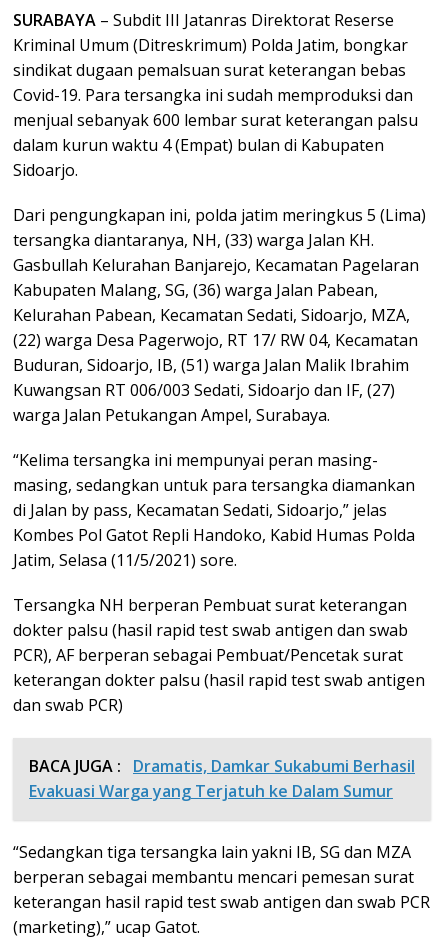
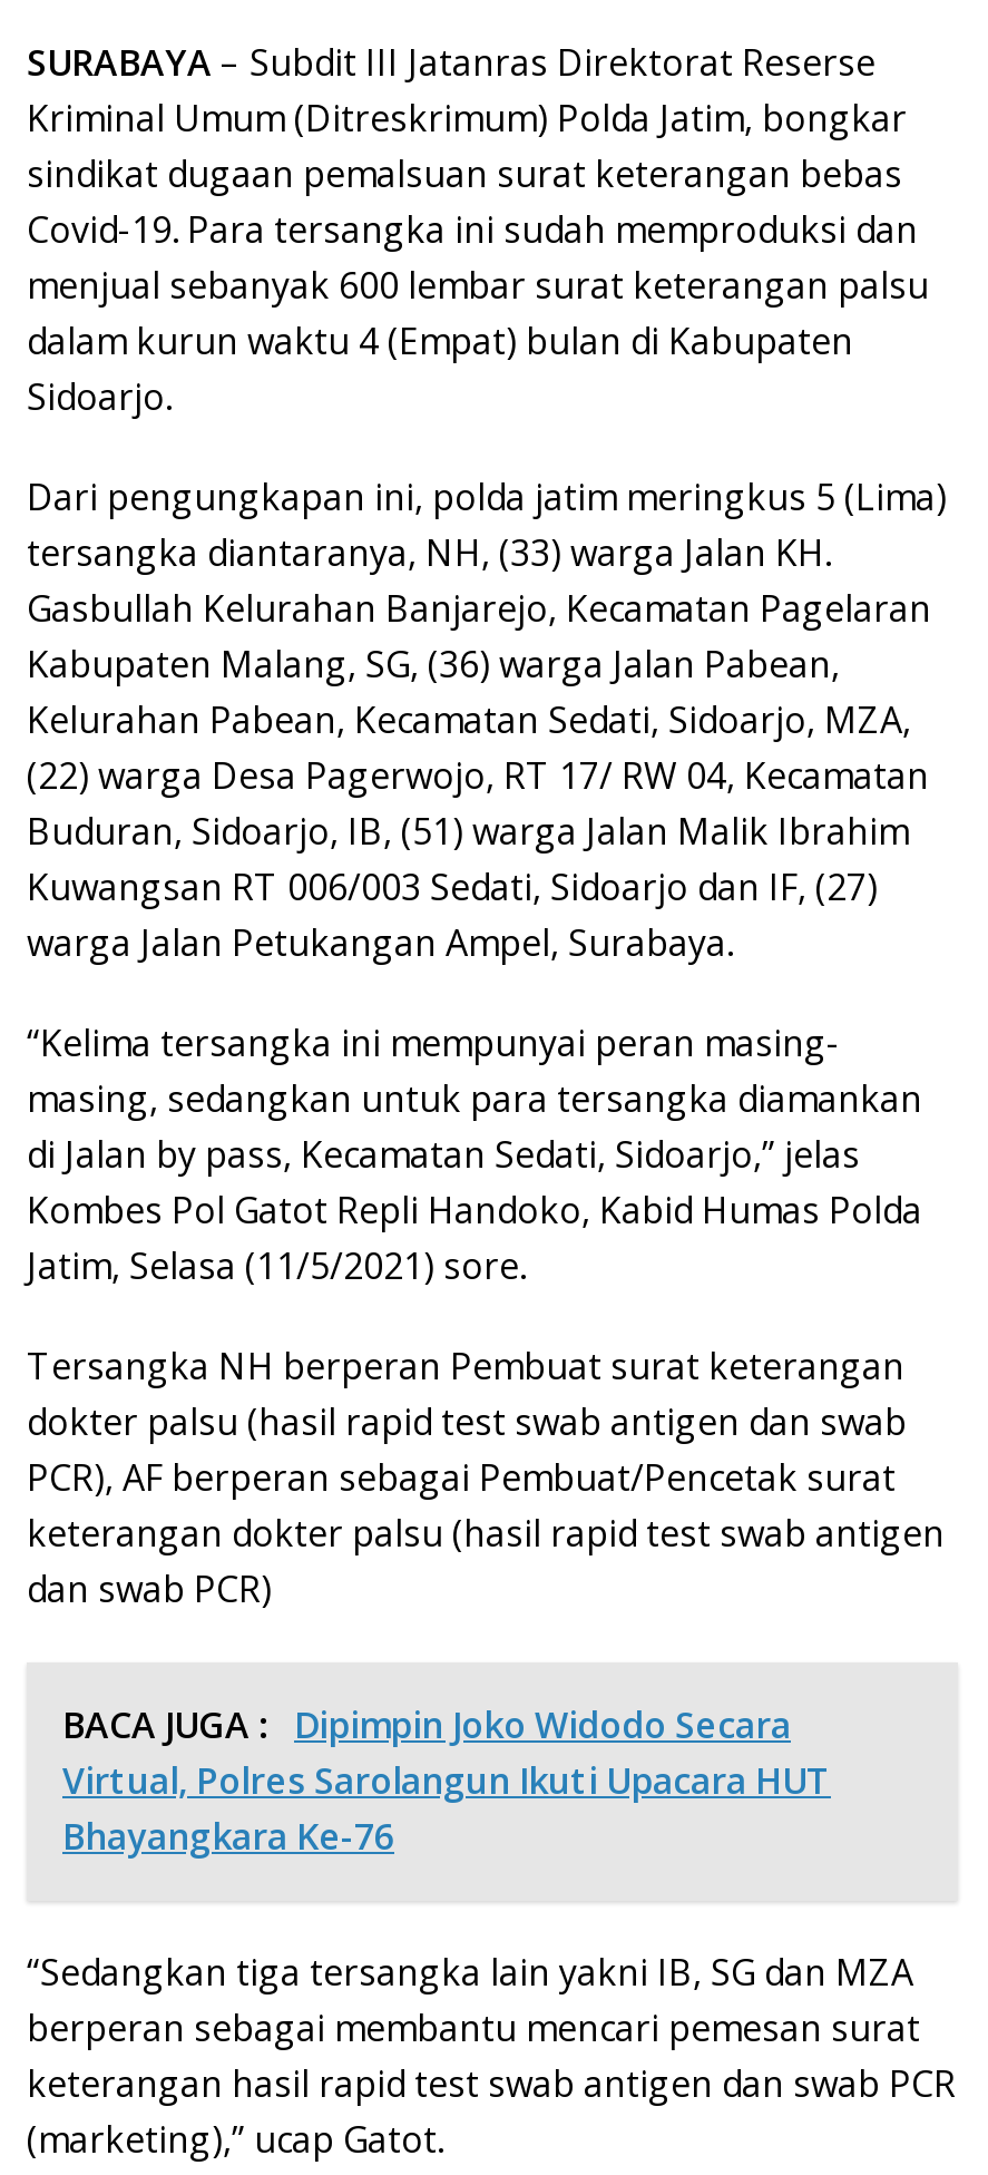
[29,755,415,802] BACA JUGA : Dramatis, Damkar Sukabumi Berhasil | Evakuasi Warga yang Terjatuh ke Dalam Sumur -> [62,1701,831,1862] BACA JUGA : Dipimpin Joko Widodo Secara | Virtual, Polres Sarolangun Ikuti Upacara HUT | Bhayangkara Ke-76

